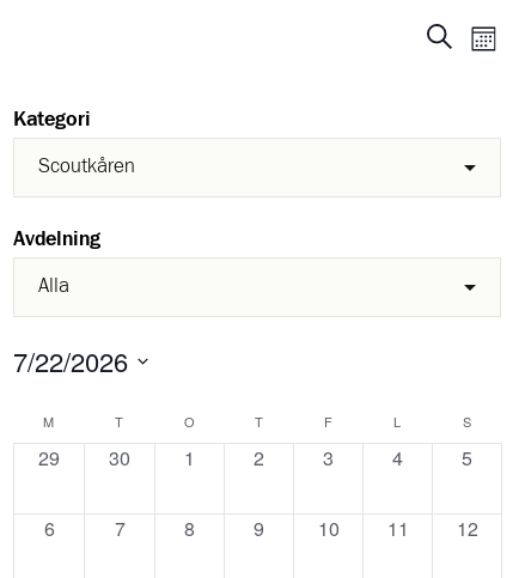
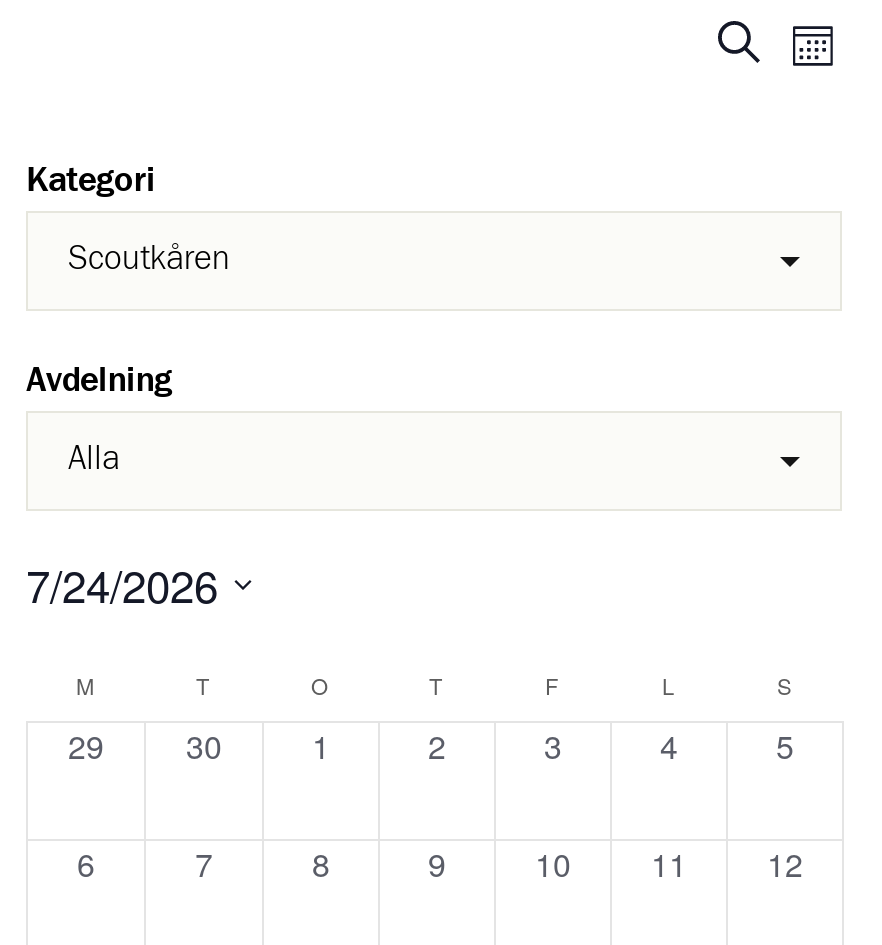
[13,342,128,379] 7/22/2026 -> [26,553,218,615] 7/24/2026

